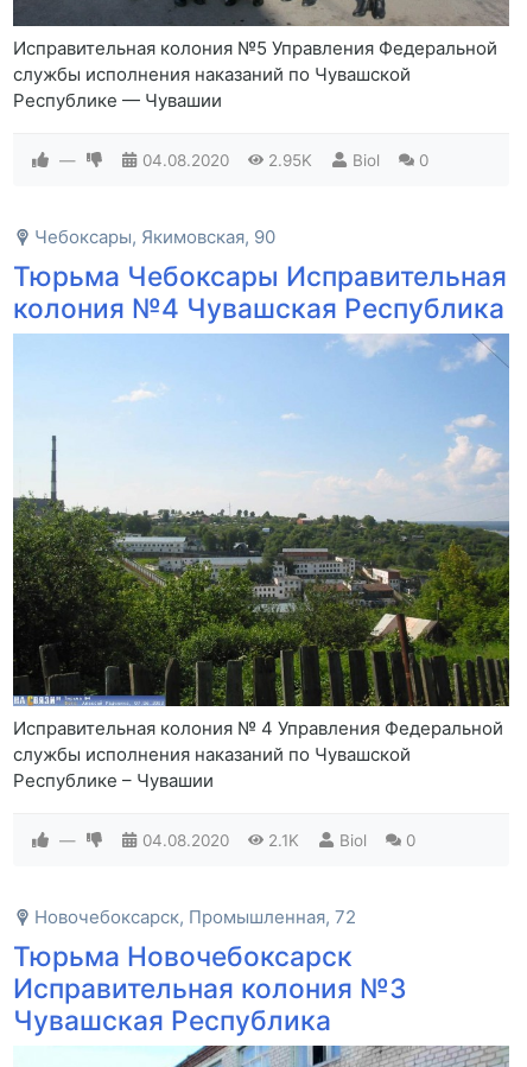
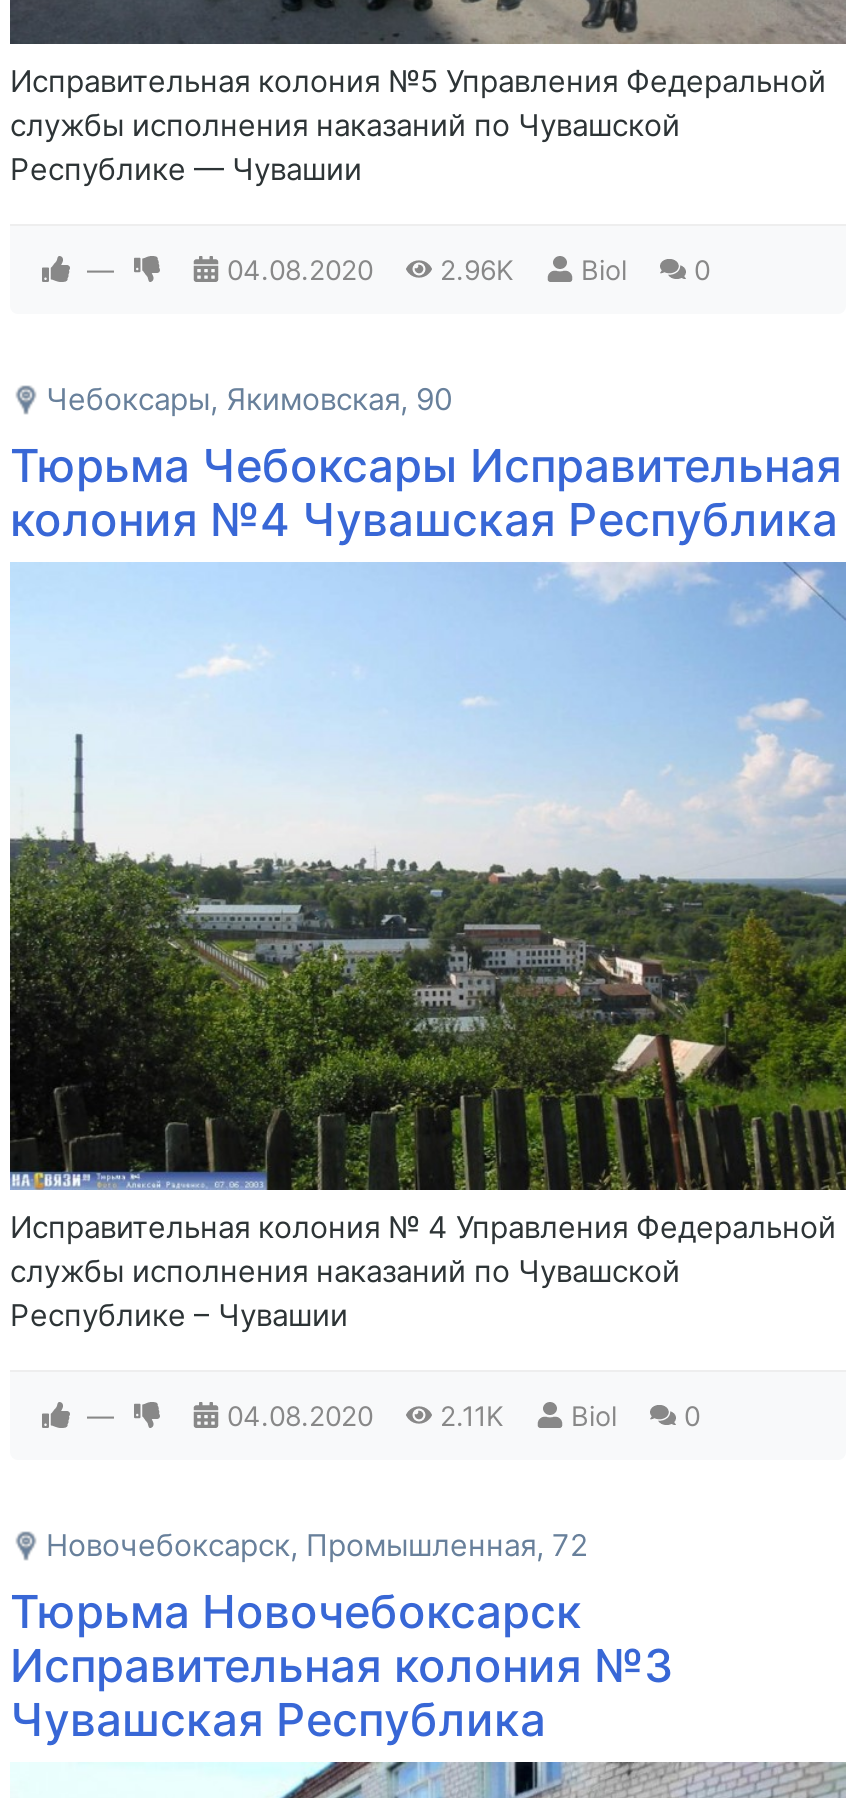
[142,150,312,169] 04.08.2020 2.95K -> [227,254,514,286] 04.08.2020 2.96K
[142,830,299,849] 04.08.2020 2.1K -> [227,1399,504,1431] 04.08.2020 2.11K

